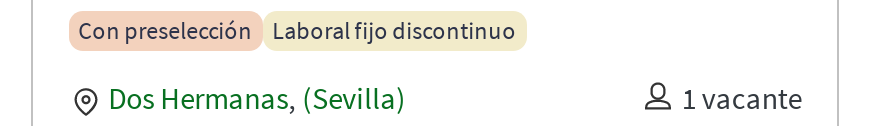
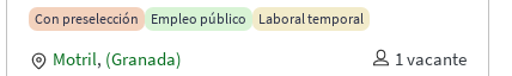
[272,15,516,45] Laboral fijo discontinuo -> [150,10,363,28] Empleo público | Laboral temporal
[108,79,406,117] Dos Hermanas, (Sevilla) -> [52,48,181,71] Motril, (Granada)

